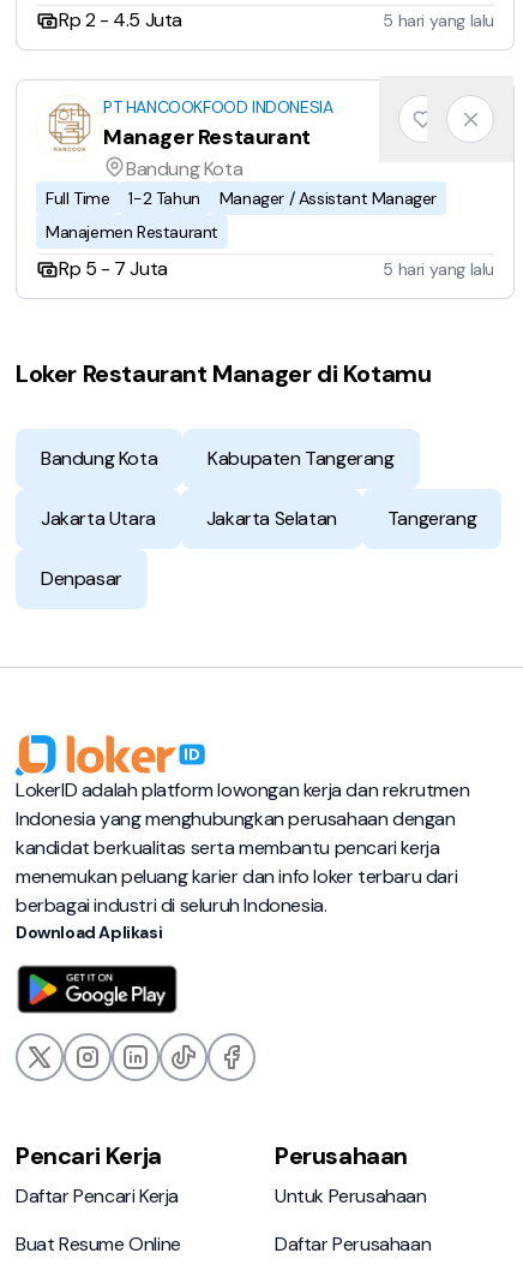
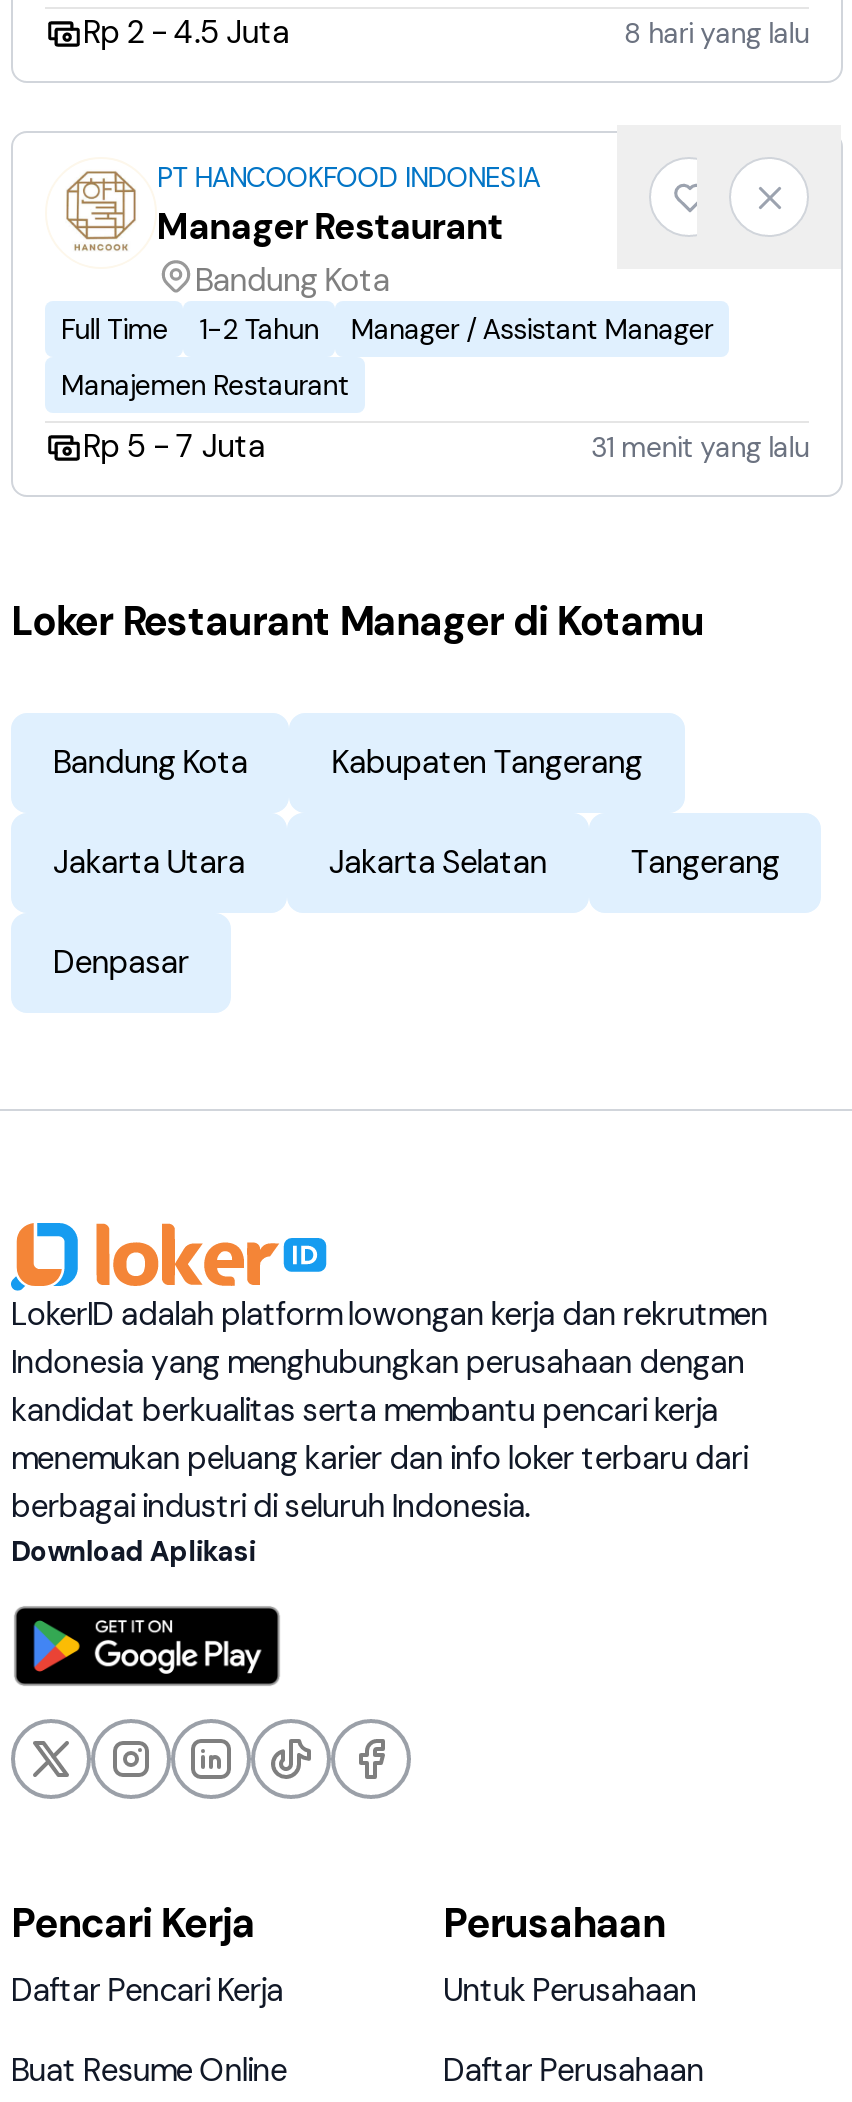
[383,10,494,31] 5 hari yang lalu -> [624,15,809,51] 8 hari yang lalu
[383,258,494,280] 5 hari yang lalu -> [591,429,809,465] 31 menit yang lalu

